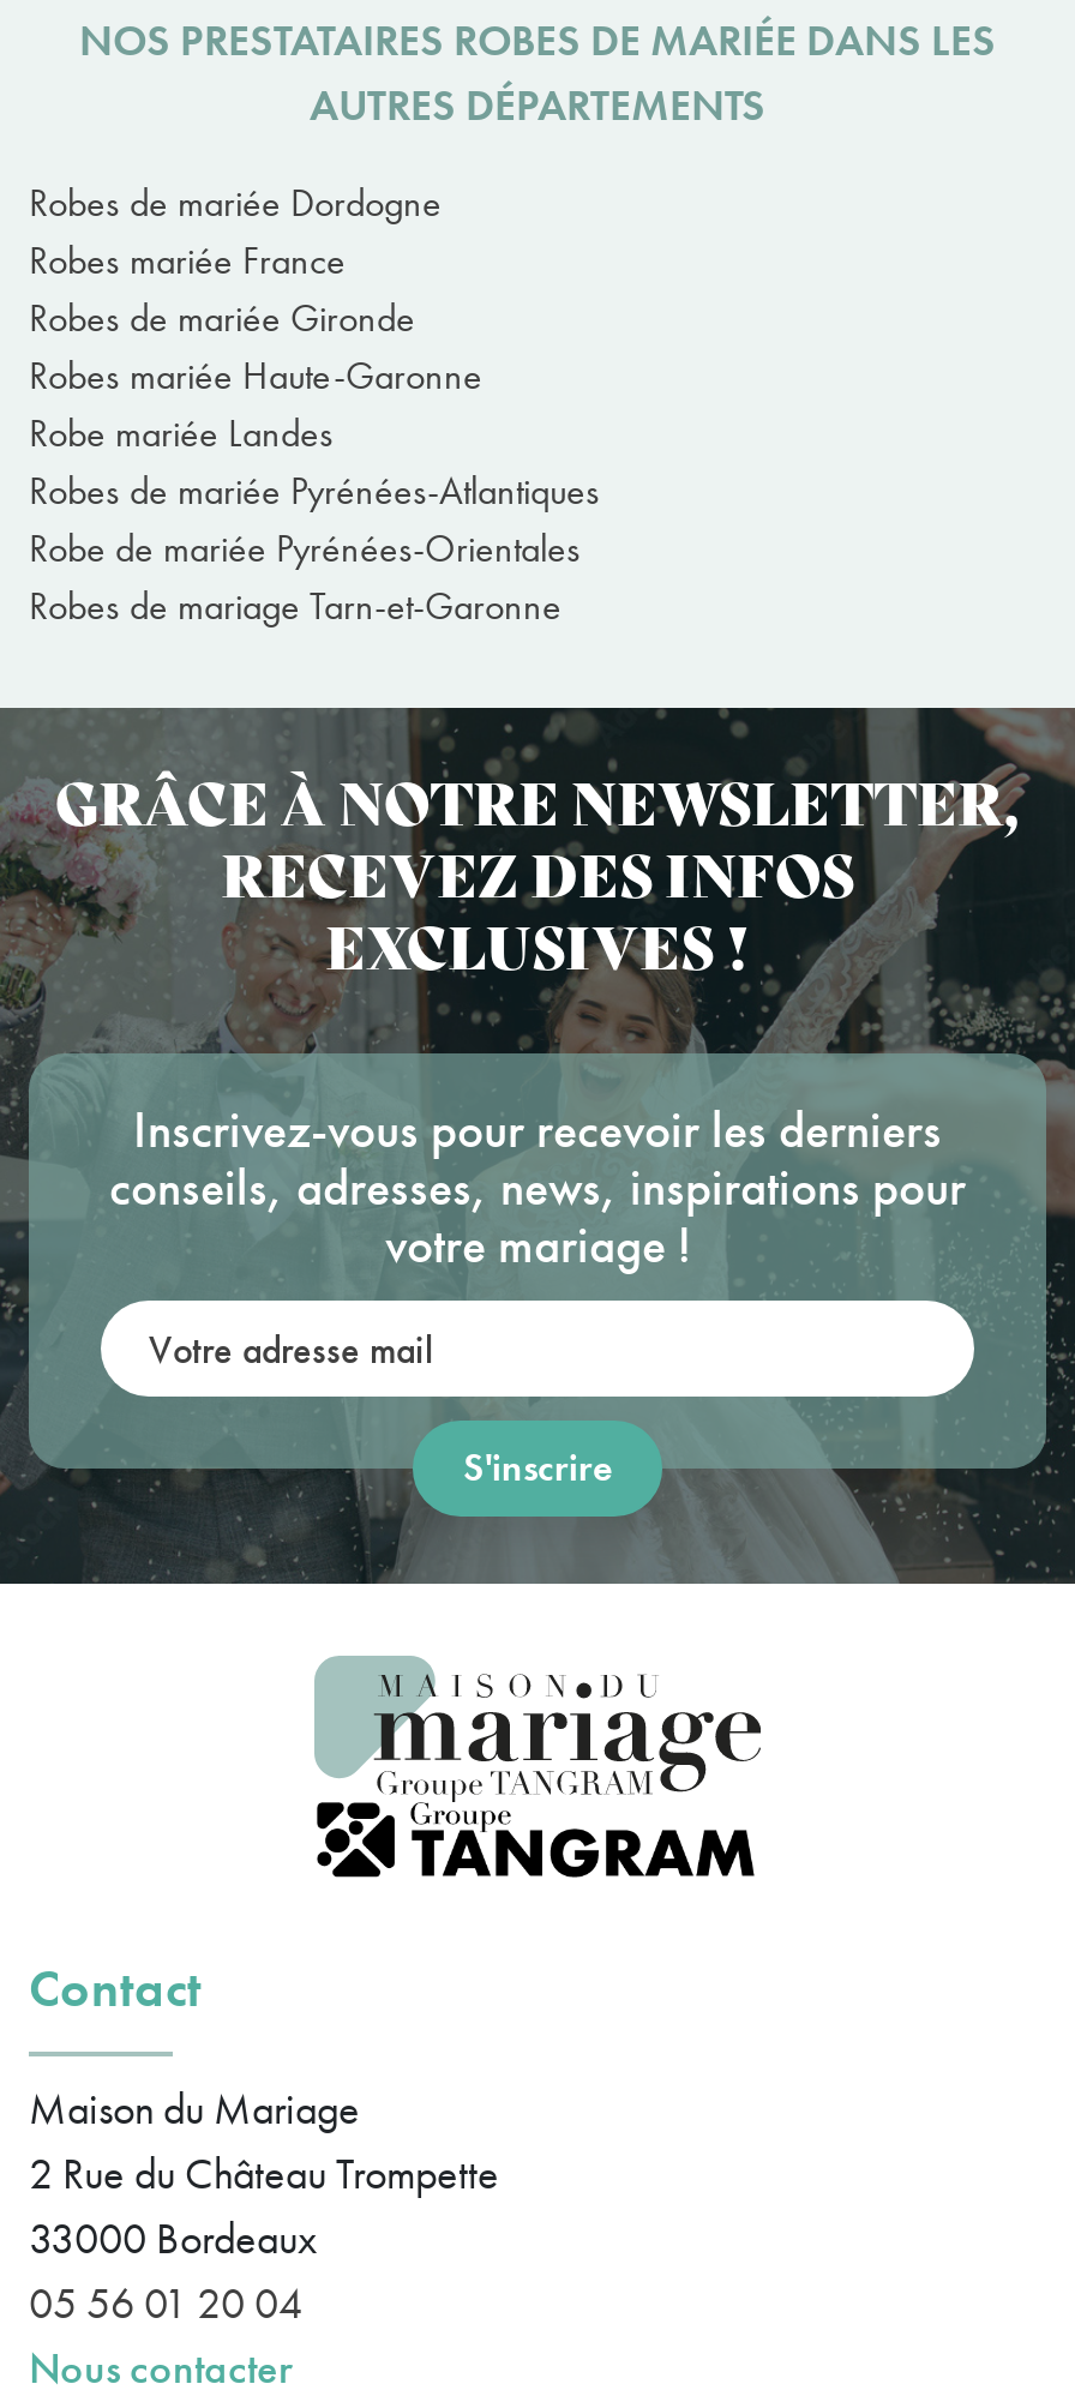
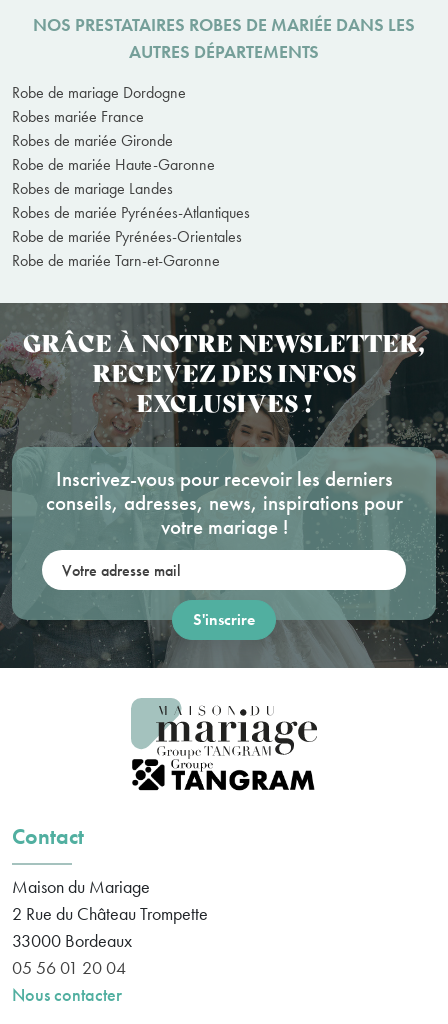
[29,178,442,228] Robes de mariée Dordogne -> [12,82,186,103] Robe de mariage Dordogne
[29,350,482,458] Robes mariée Haute-Garonne | Robe mariée Landes -> [12,154,215,199] Robe de mariée Haute-Garonne | Robes de mariage Landes
[29,581,561,631] Robes de mariage Tarn-et-Garonne -> [12,250,220,271] Robe de mariée Tarn-et-Garonne

